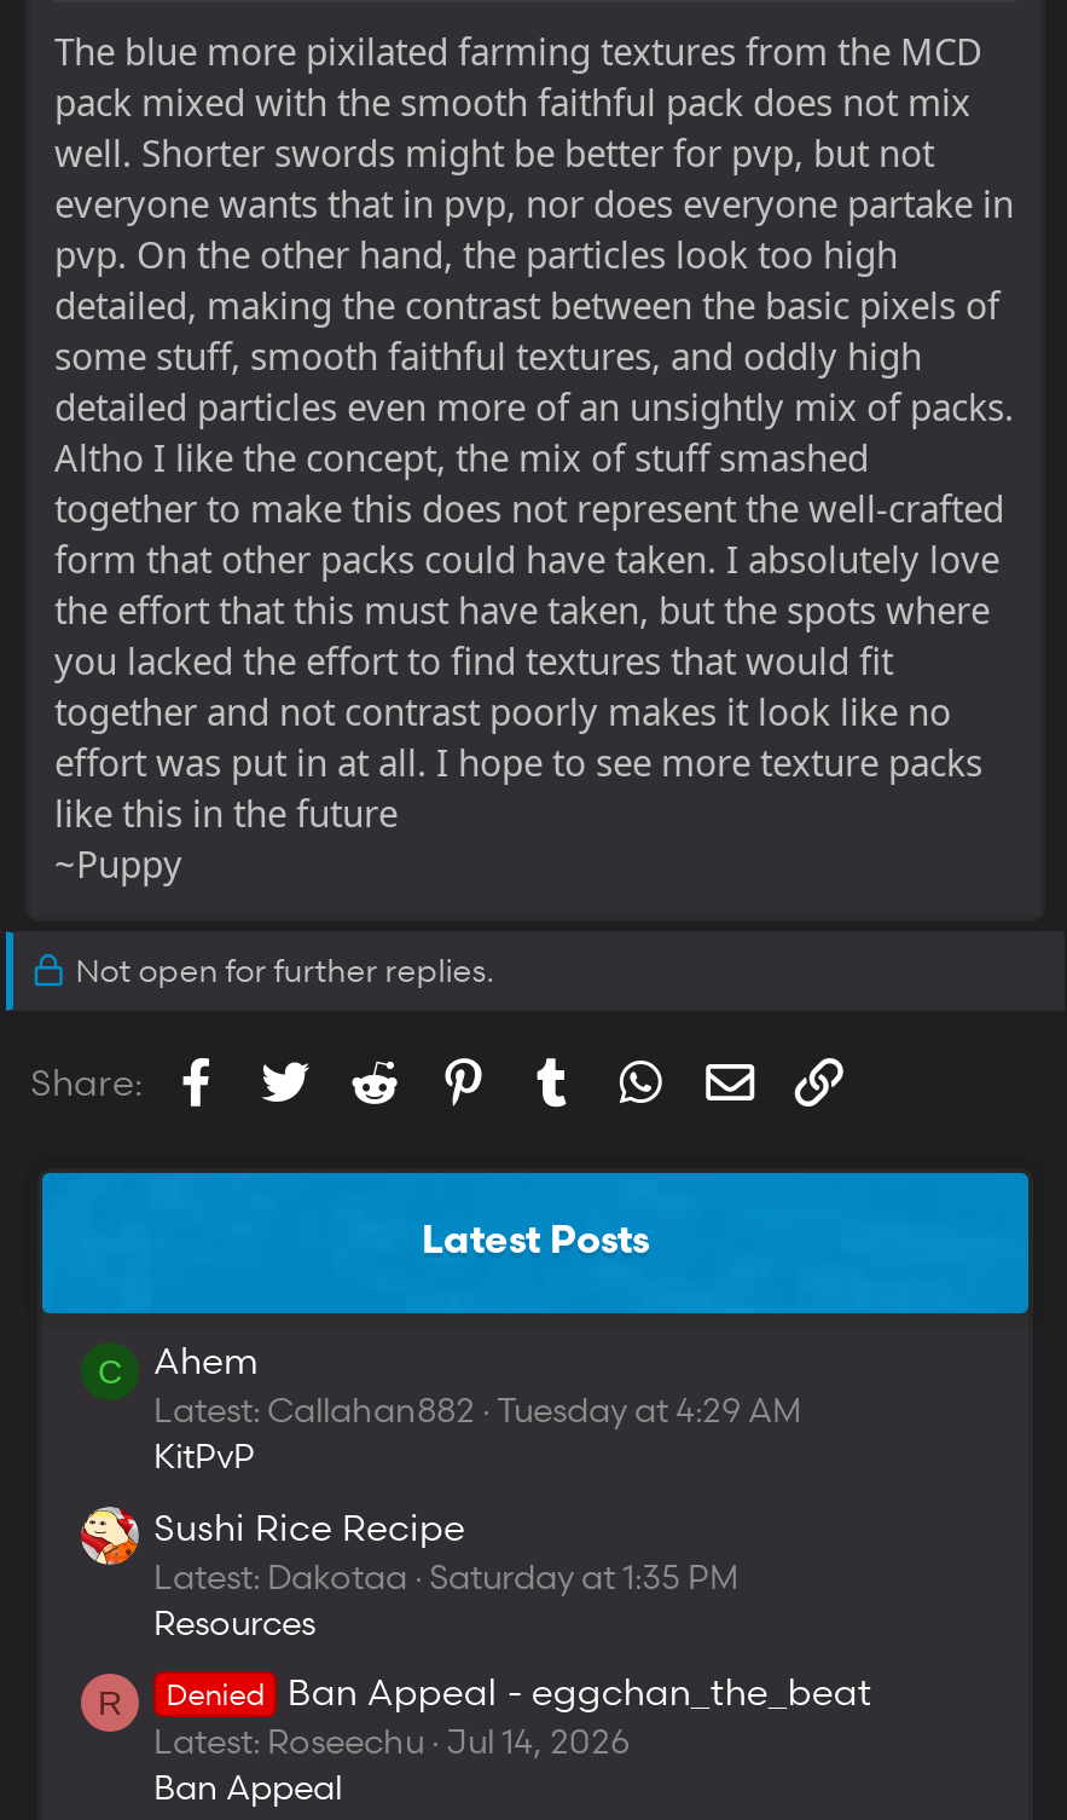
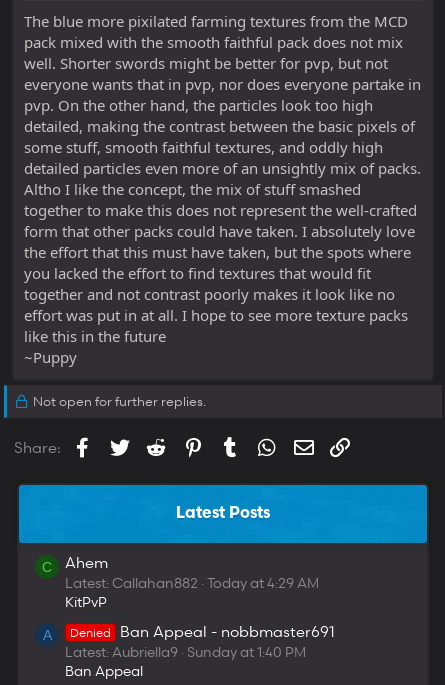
[153,1387,801,1433] Latest: Callahan882 Tuesday at 4:29 AM -> [65,573,319,592] Latest: Callahan882 Today at 4:29 AM
[98,1501,872,1763] Sushi Rice Recipe | Latest: Dakotaa Saturday at 1:35 PM | Resources | R | Denied Ban Appeal - eggchan_the_beat | Latest: Roseechu Jul 14, 2026 -> [42,621,335,661] A | Denied Ban Appeal - nobbmaster691 | Latest: Aubriella9 Sunday at 1:40 PM

